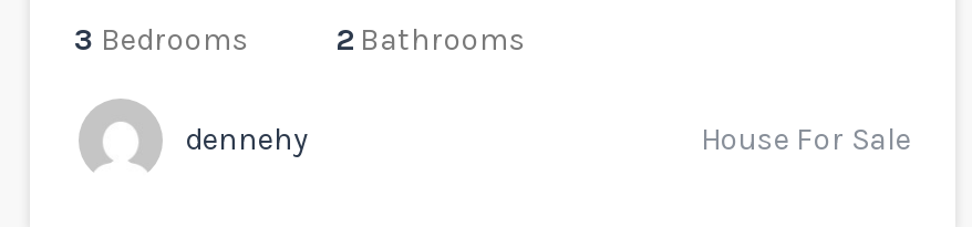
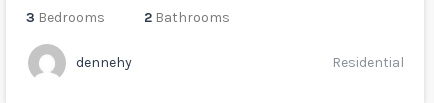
[701,120,911,157] House For Sale -> [332,54,404,71] Residential

